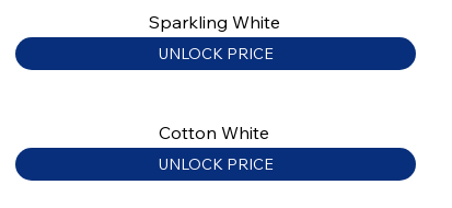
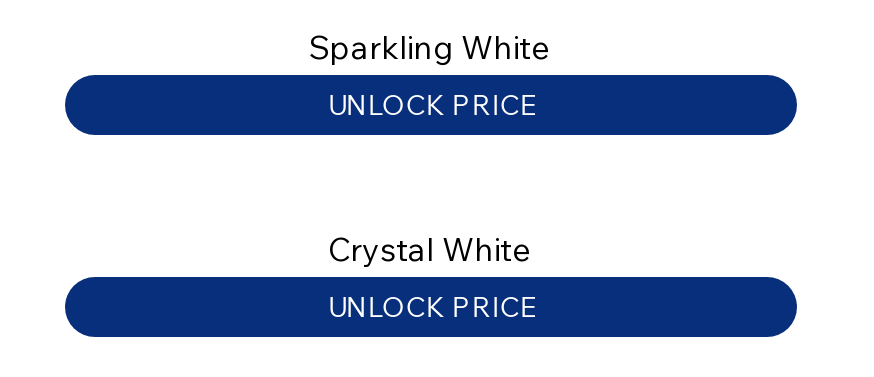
[159,122,270,144] Cotton White -> [328,229,530,269] Crystal White

